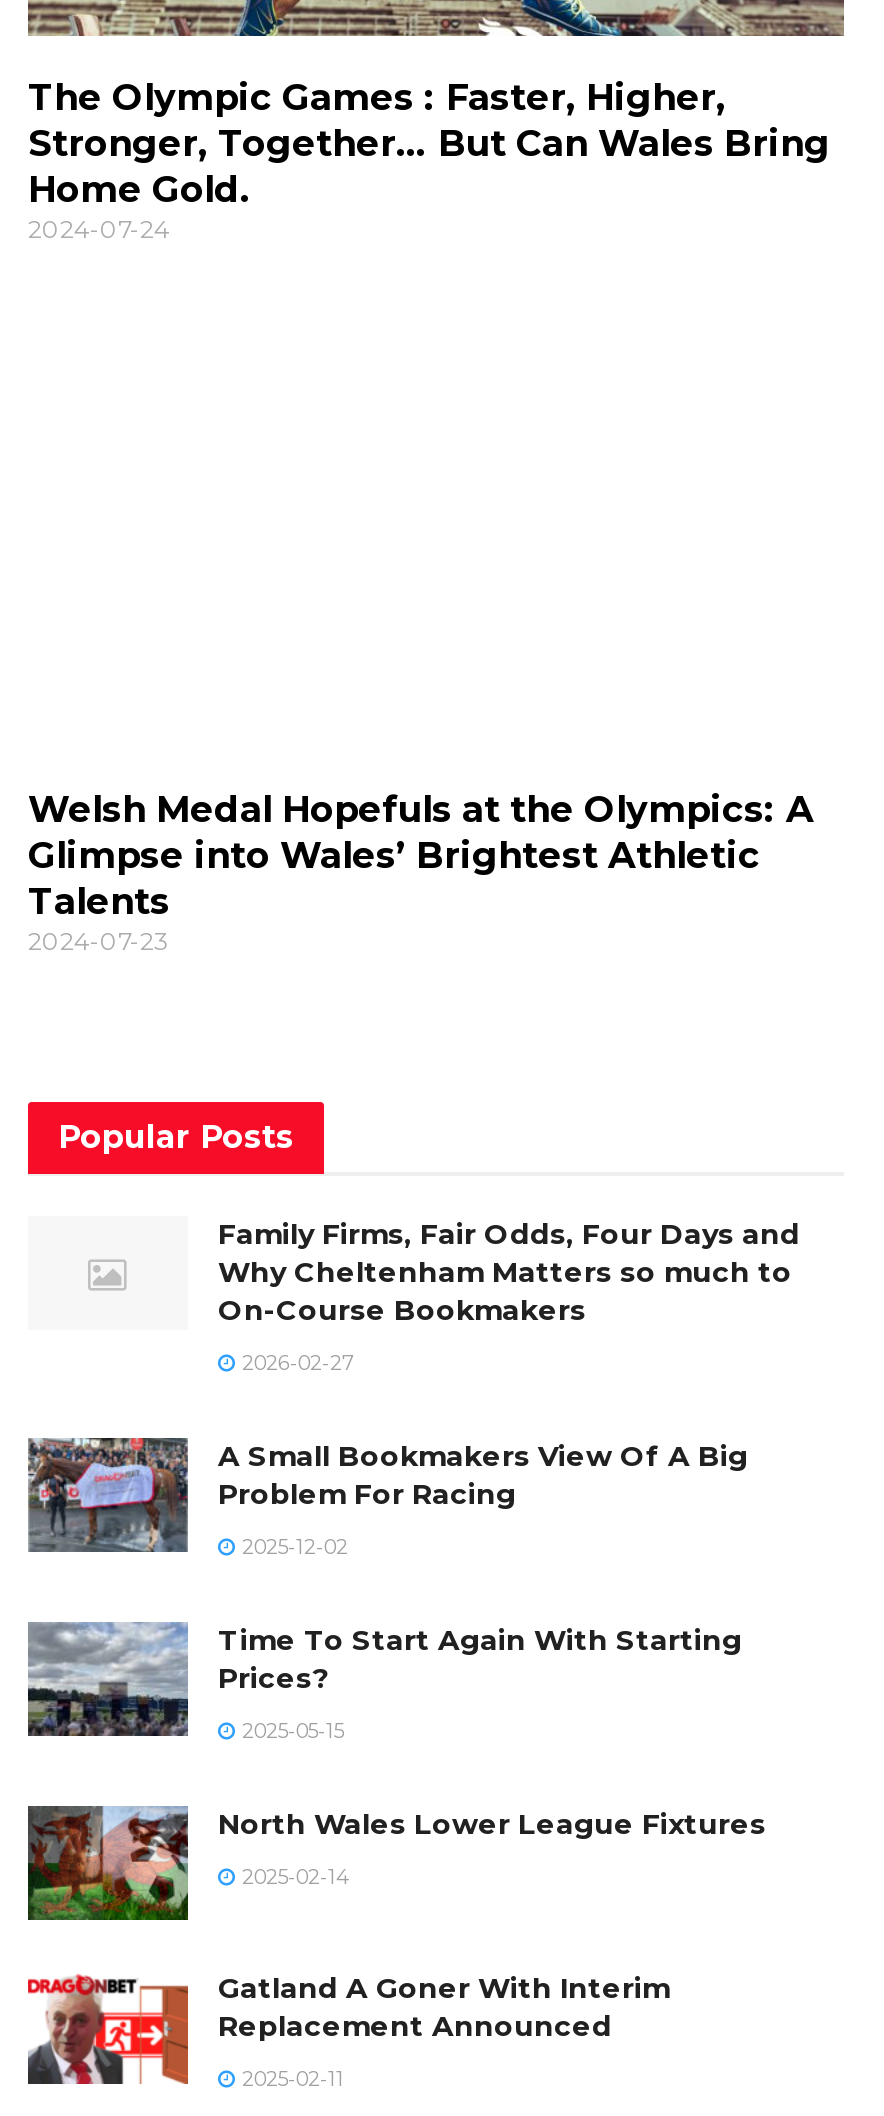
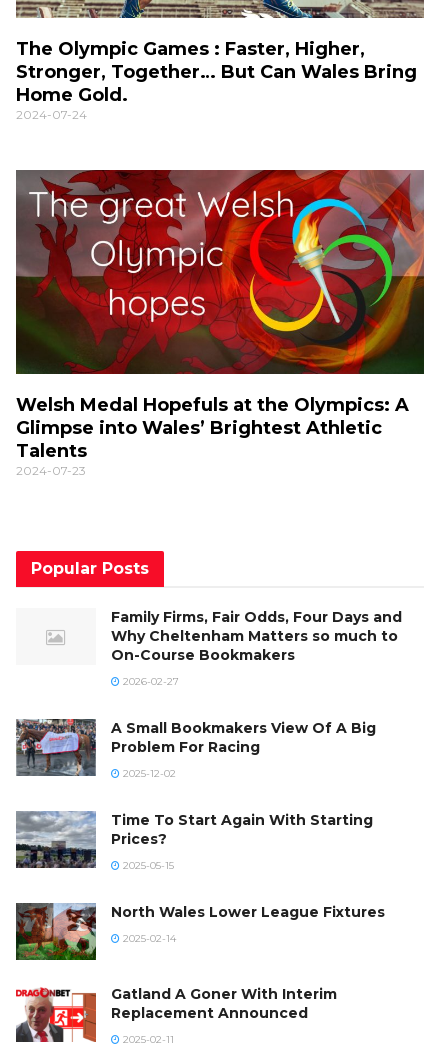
none -> [15,169,425,375] [image]

